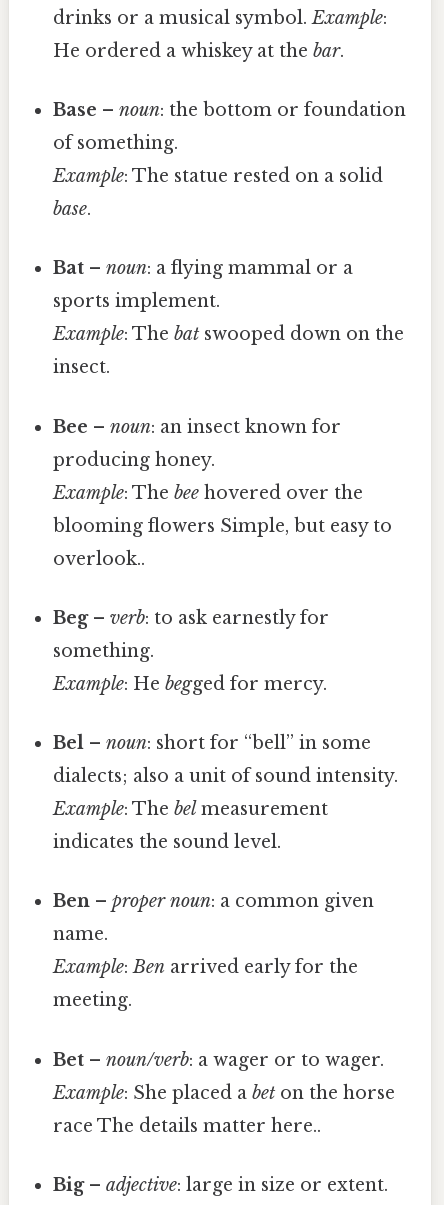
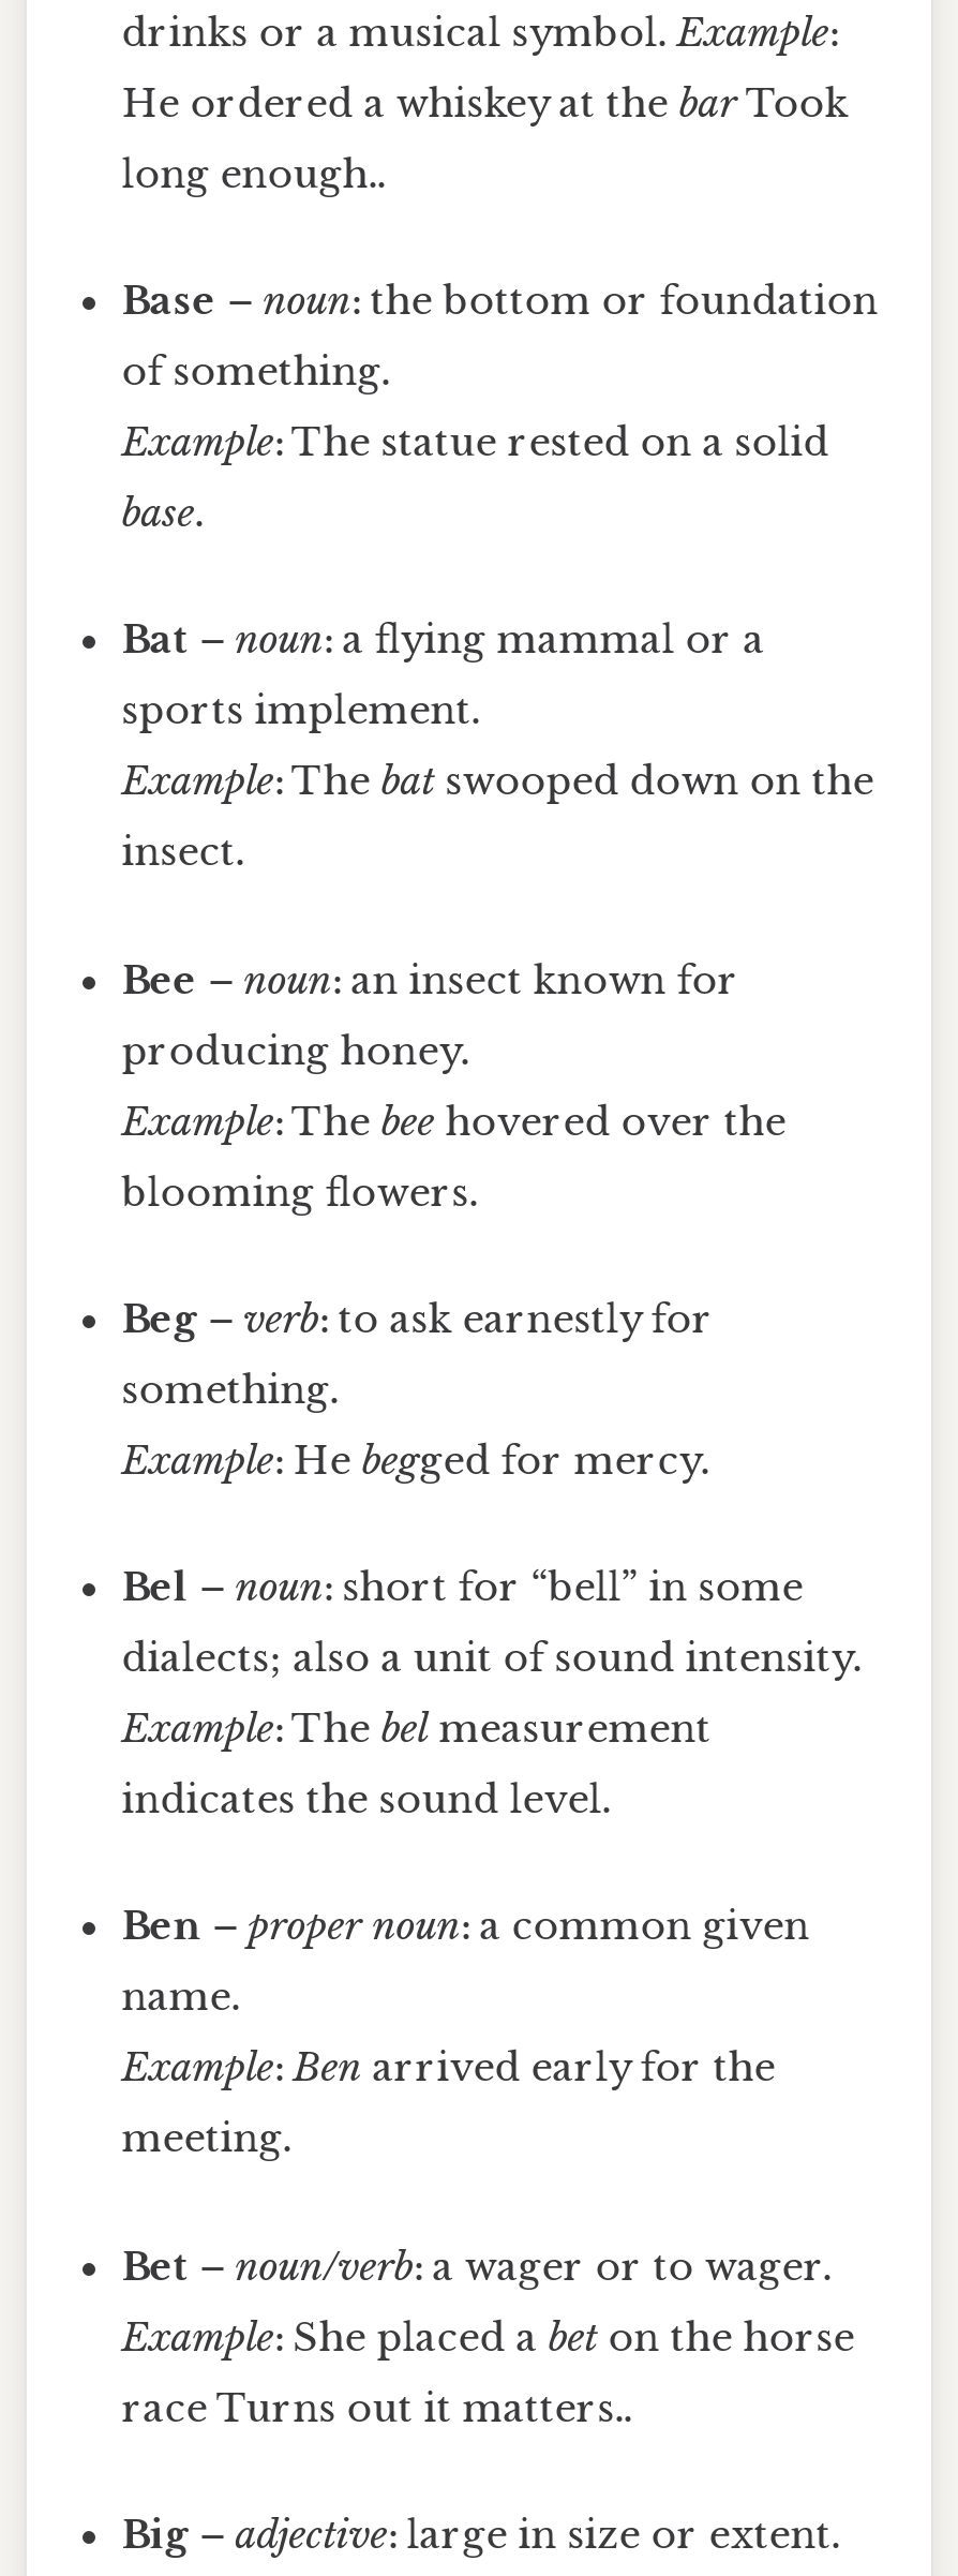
[53,40,344,62] He ordered a whiskey at the bar. -> [122,80,848,198] He ordered a whiskey at the barTook | long enough..
moved [53,99,406,504] -> [122,278,878,1145]: Base – noun: the bottom or foundation | of something. | Example: The statue rested on a solid | ... | producing honey. | Example: The bee hovered over the
[53,515,392,570] blooming flowers Simple, but easy to | overlook.. -> [122,1169,477,1216] blooming flowers.
[53,1115,321,1137] race The details matter here.. -> [122,2385,632,2432] race Turns out it matters..

